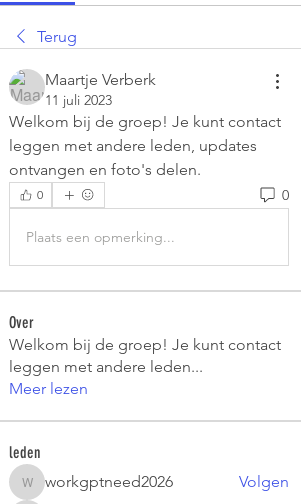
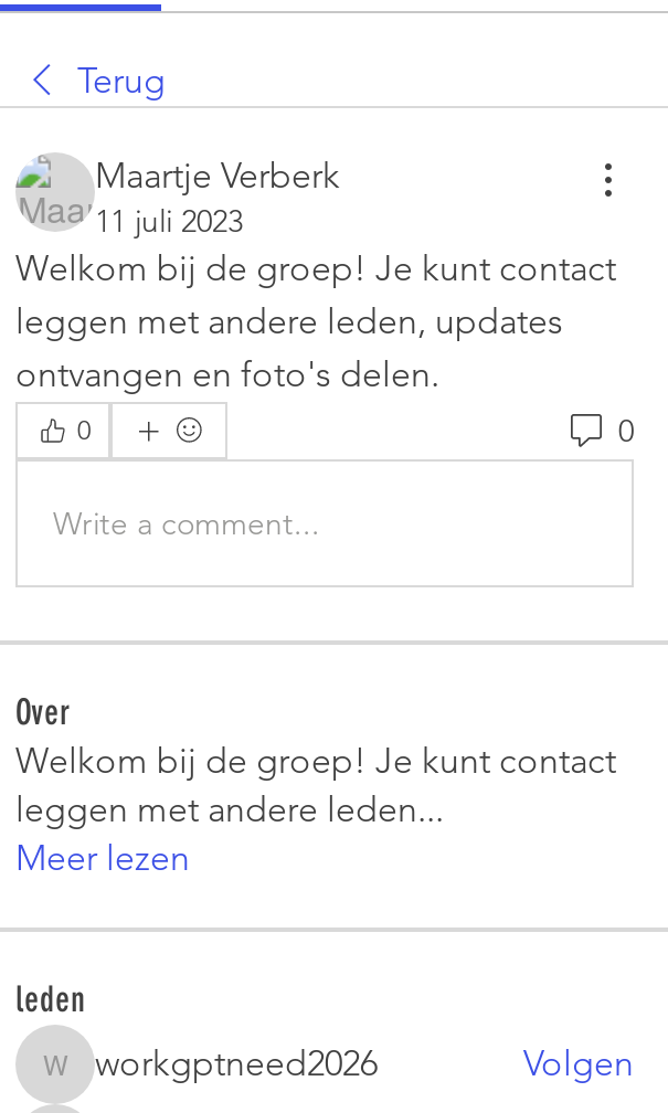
[26,227,175,245] Plaats een opmerking... -> [53,502,320,542] Write a comment...

